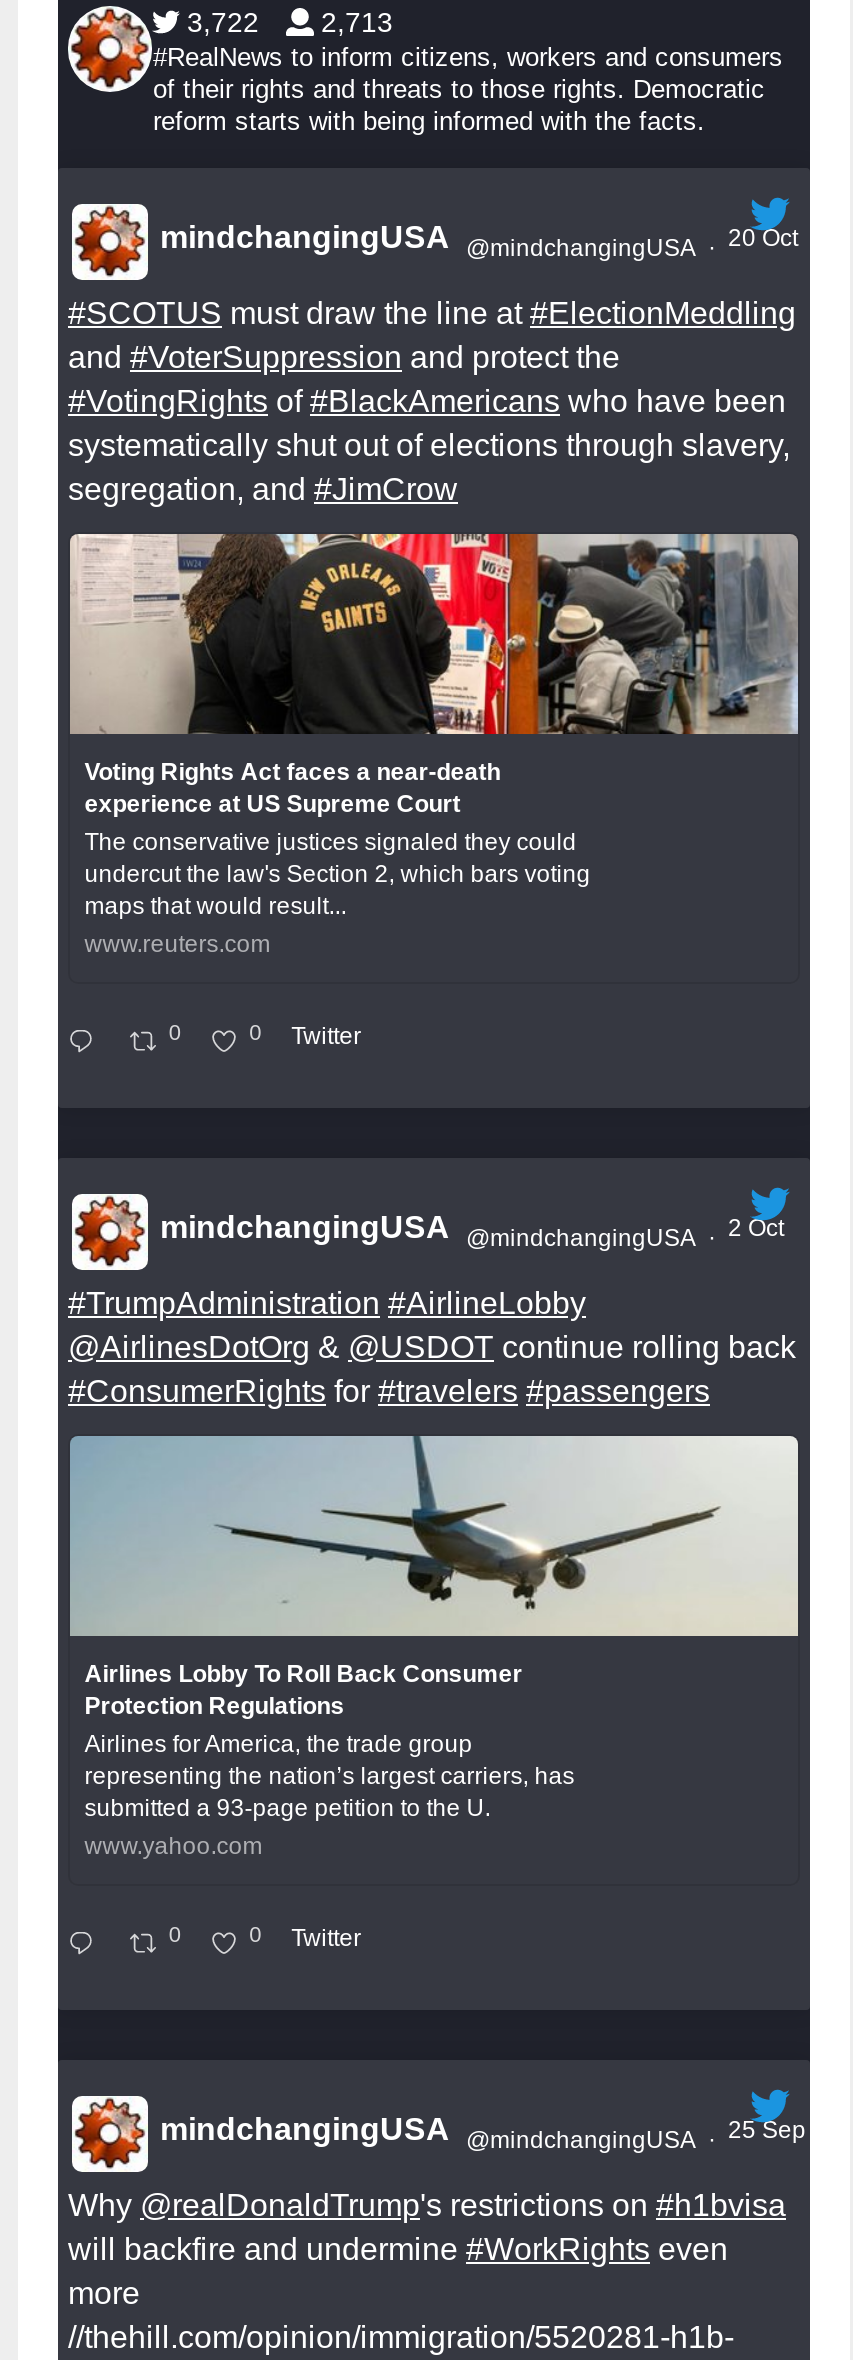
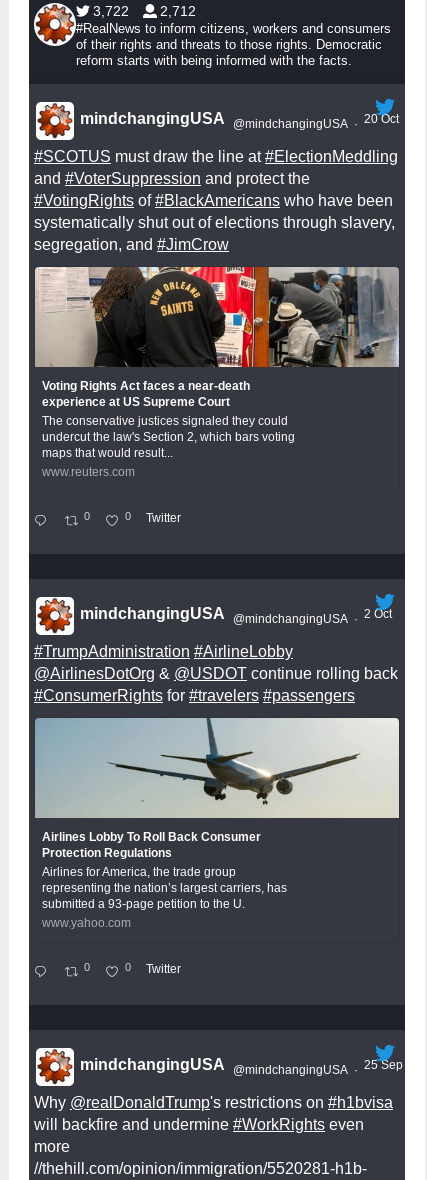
[187,6,393,38] 3,722 2,713 -> [93,3,196,19] 3,722 2,712

